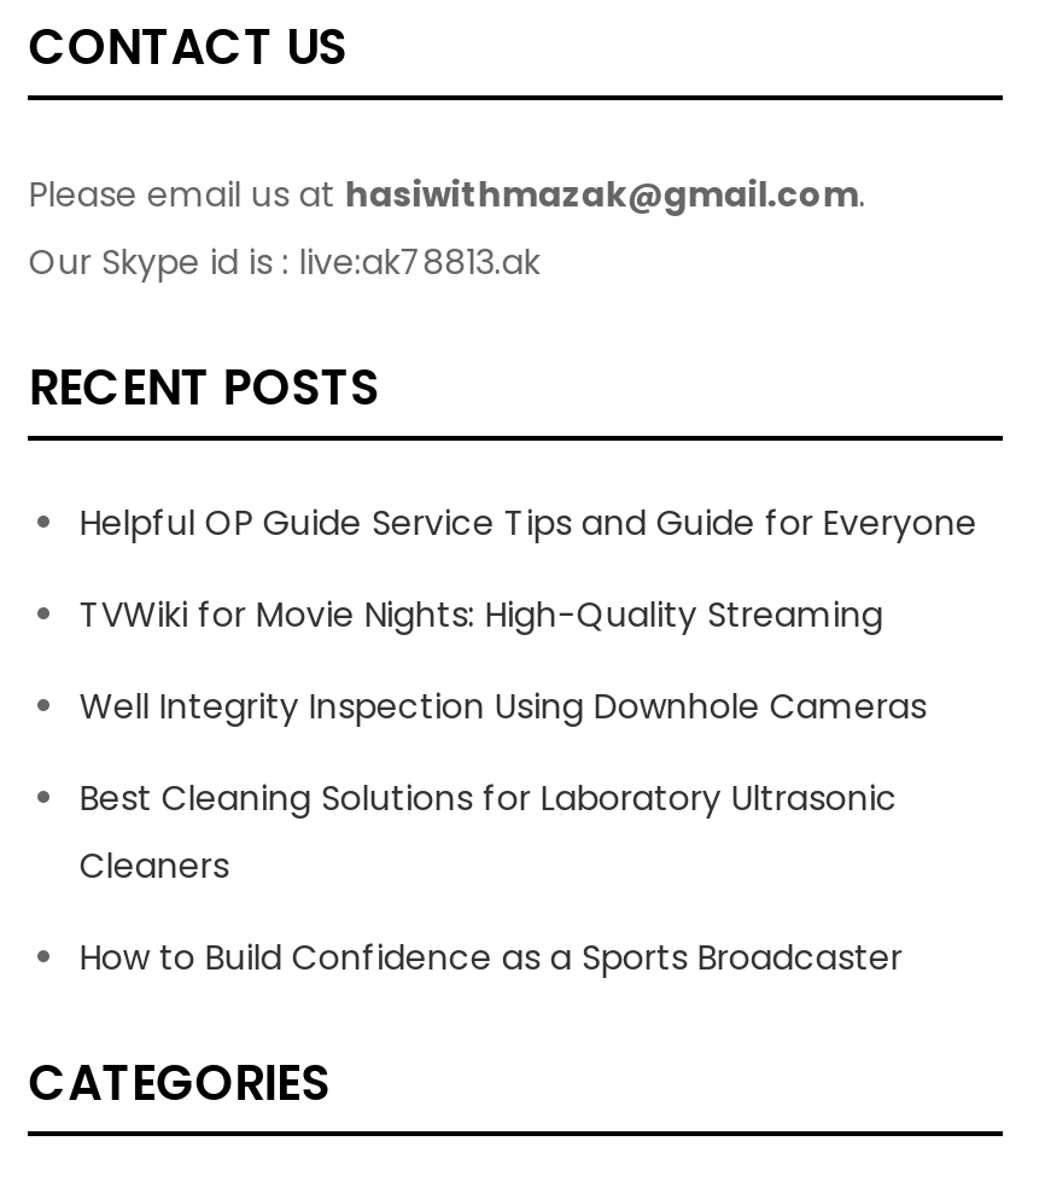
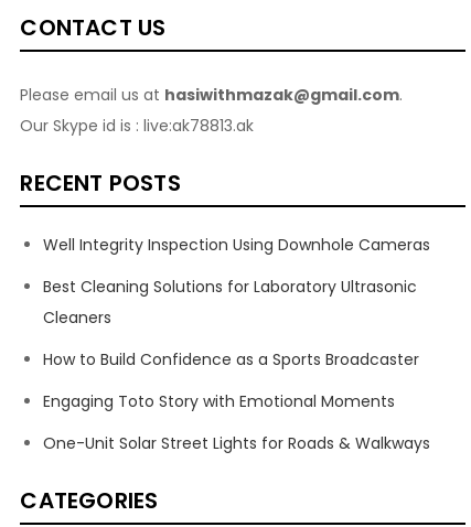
[79,499,977,639] Helpful OP Guide Service Tips and Guide for Everyone | TVWiki for Movie Nights: High-Quality Streaming -> none
moved [79,682,927,982] -> [43,234,431,370]: Well Integrity Inspection Using Downhole Cameras | Best Cleaning Solutions for Laboratory Ultrasonic | Cleaners | How to Build Confidence as a Sports Broadcaster
none -> [43,390,431,454] Engaging Toto Story with Emotional Moments | One-Unit Solar Street Lights for Roads & Walkways

